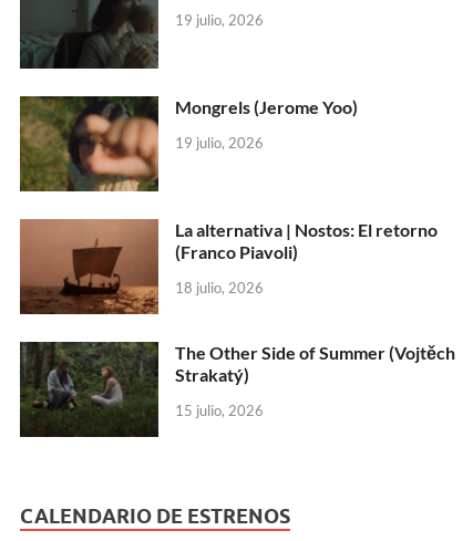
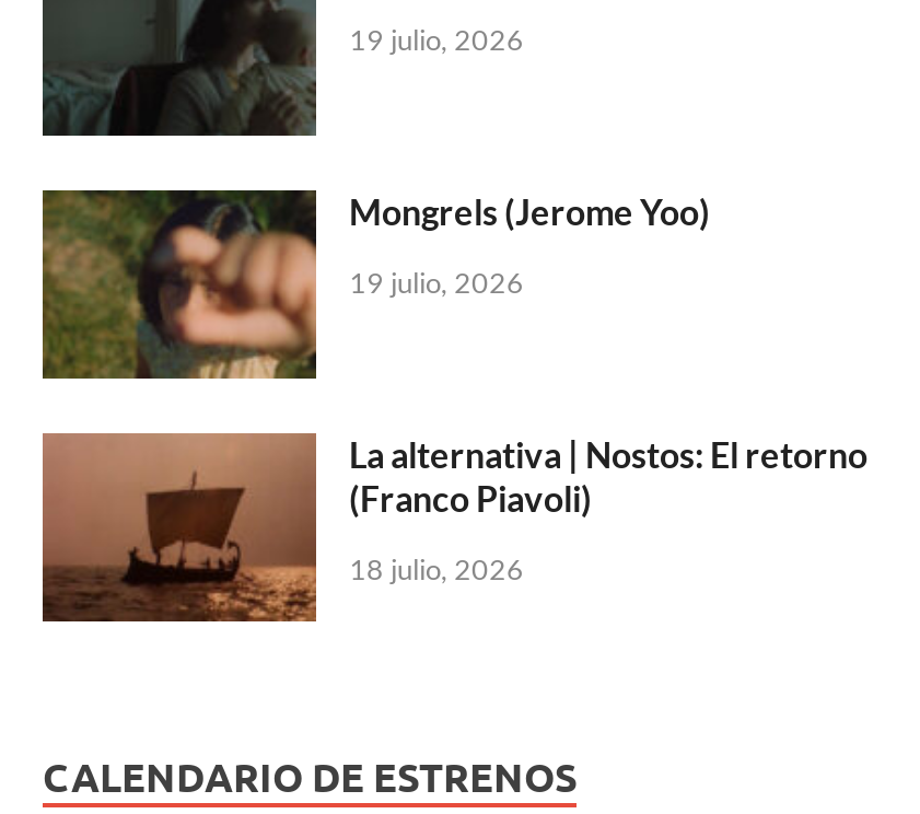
[19,341,455,438] [image] | The Other Side of Summer (Vojtěch | Strakatý) | 15 julio, 2026 -> none

